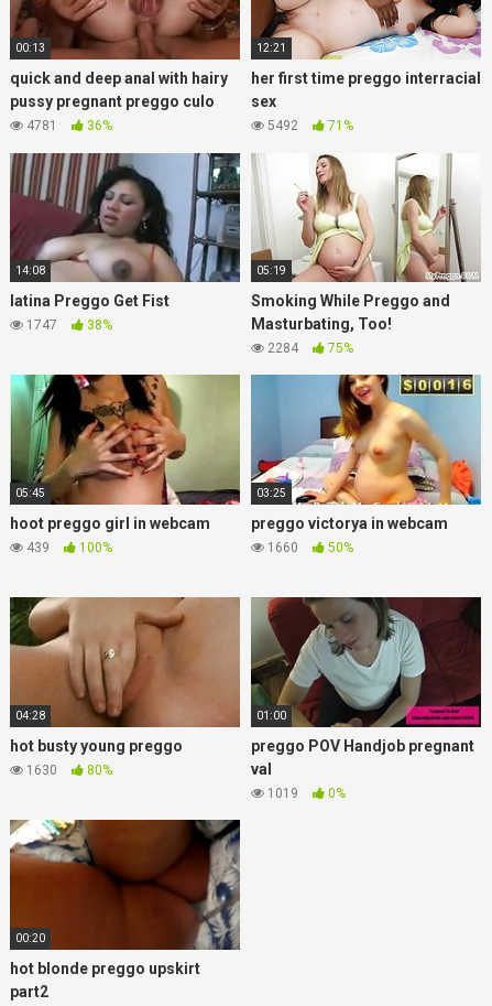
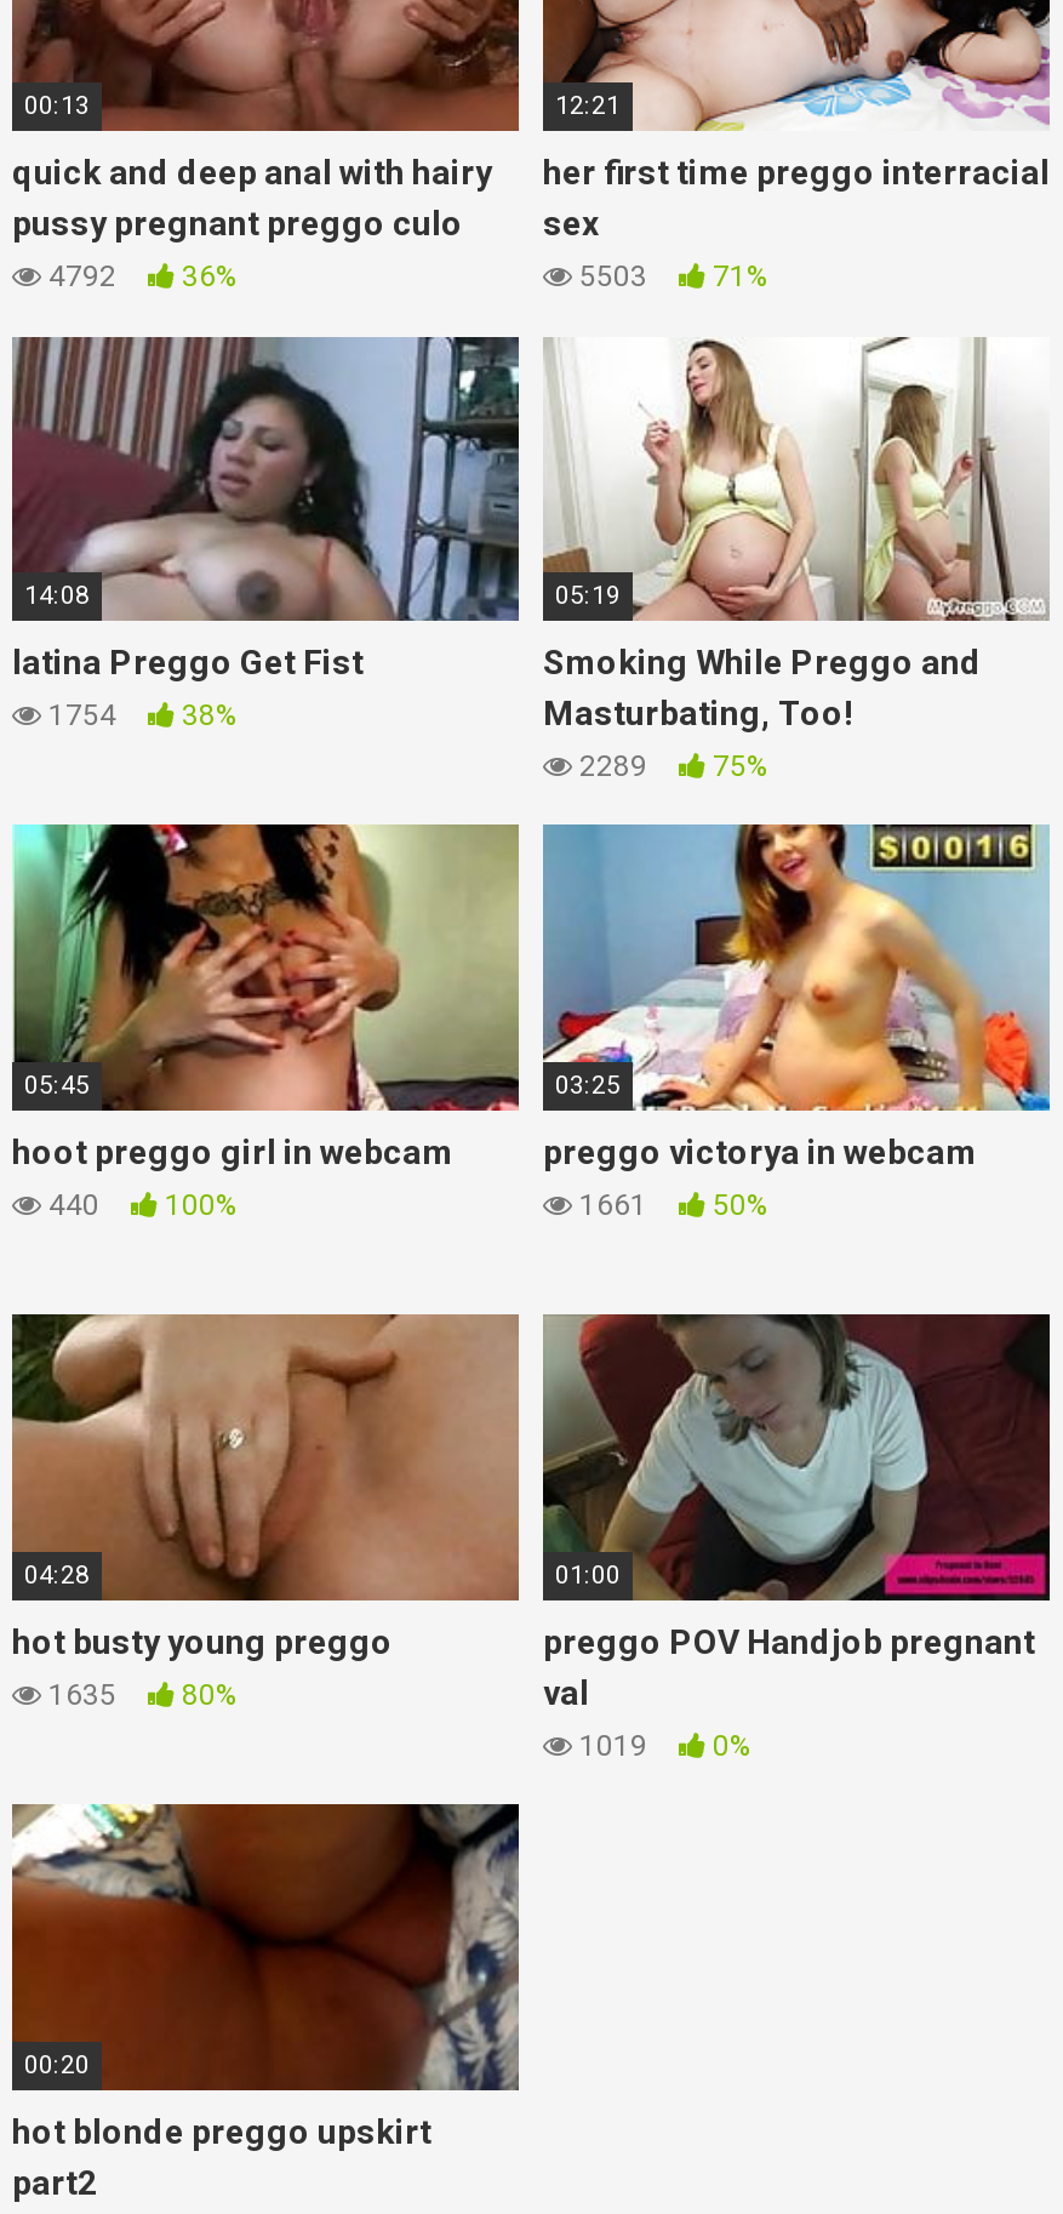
[23,118,112,133] 4781 36% -> [41,260,238,294] 4792 36%
[264,118,353,133] 5492 71% -> [572,260,768,294] 5503 71%
[23,317,112,333] 1747 38% -> [41,699,238,733] 1754 38%
[264,341,353,356] 2284 75% -> [572,750,768,784] 2289 75%
[23,540,112,555] 439 100% -> [41,1188,238,1222] 440 100%
[264,540,353,555] 1660 50% -> [572,1188,768,1222] 1661 50%
[23,762,112,778] 1630 80% -> [41,1678,238,1712] 1635 80%

